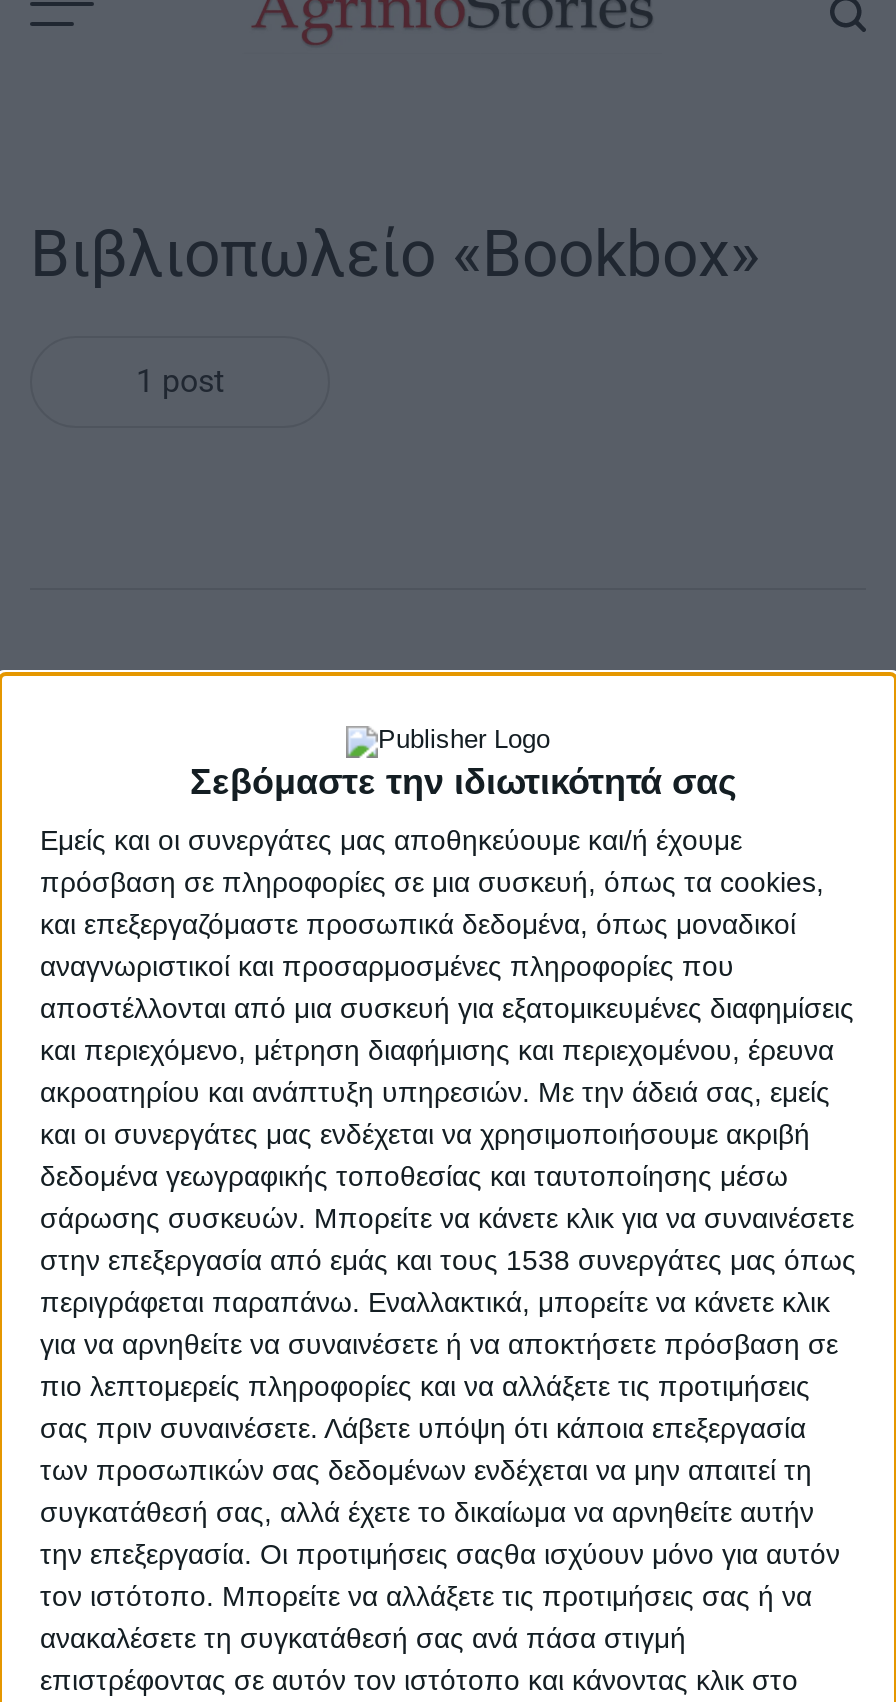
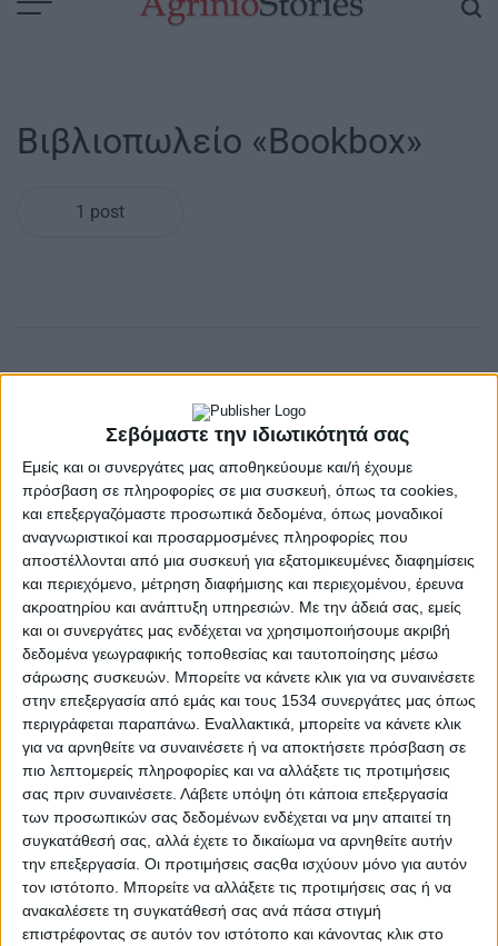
[40,1243,856,1275] στην επεξεργασία από εμάς και τους 1538 συνεργάτες μας όπως -> [22,691,476,709] στην επεξεργασία από εμάς και τους 1534 συνεργάτες μας όπως

